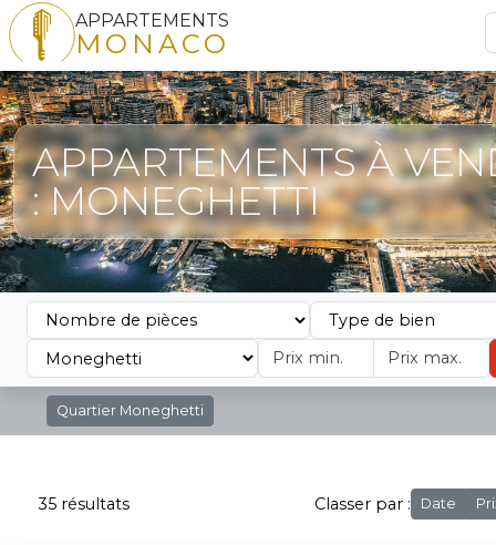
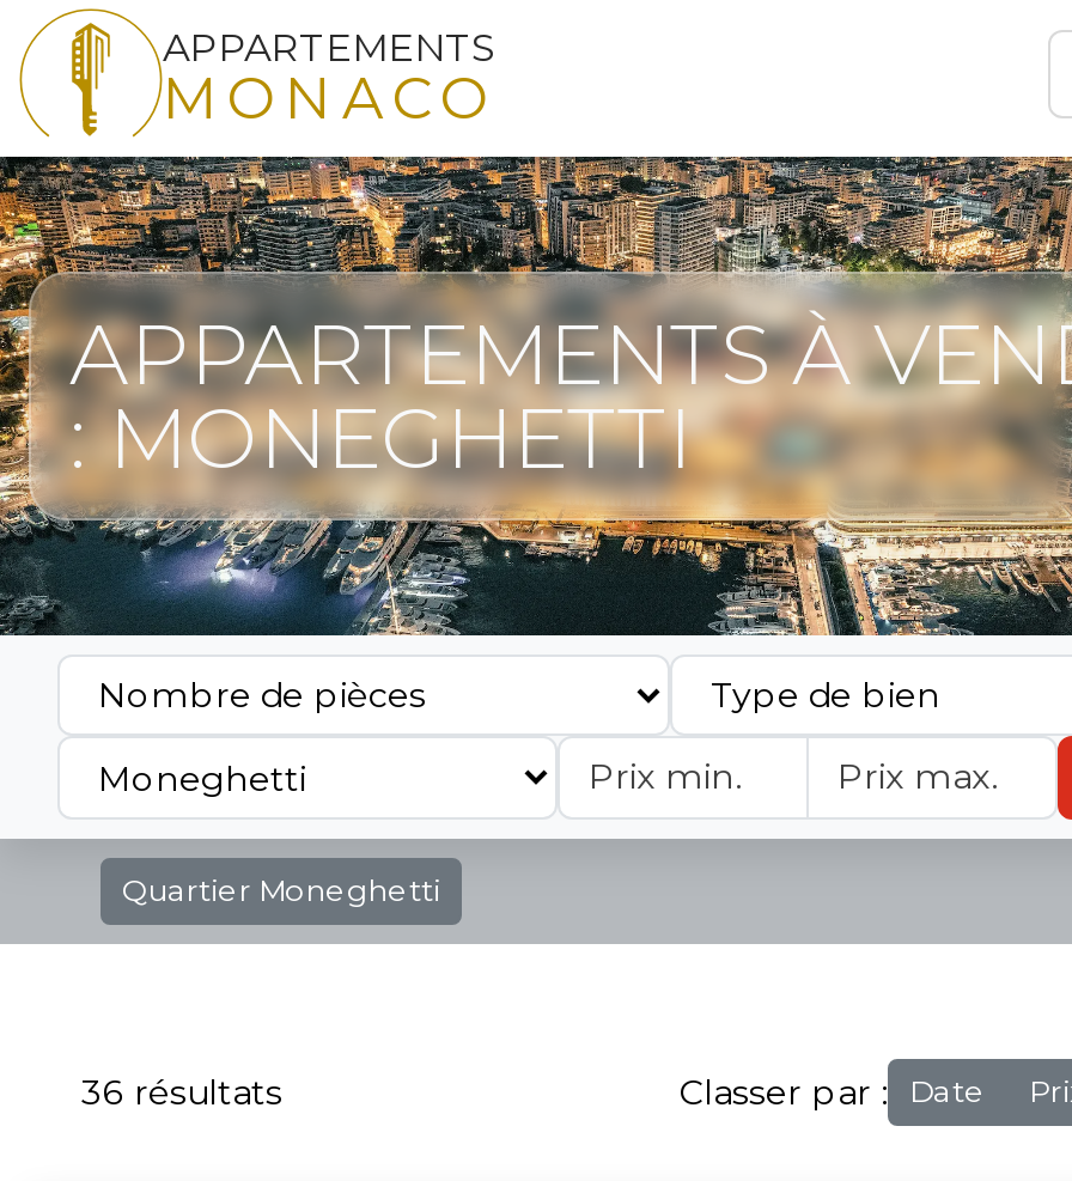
[33,493,130,513] 35 résultats -> [72,1070,282,1113] 36 résultats

